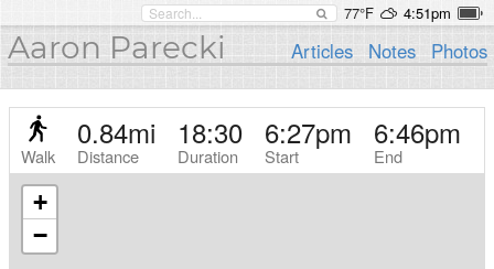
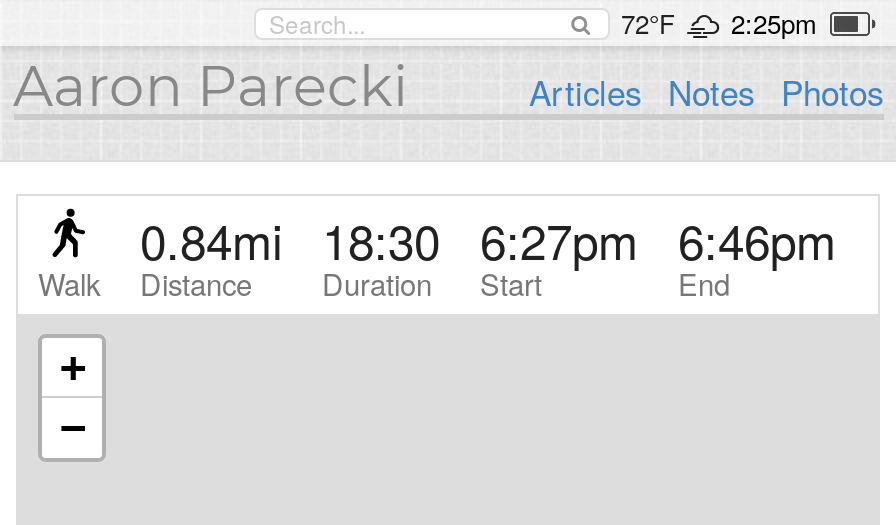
[343,2,450,23] 77°F | 4:51pm -> [621,4,817,42] 72°F | 2:25pm

